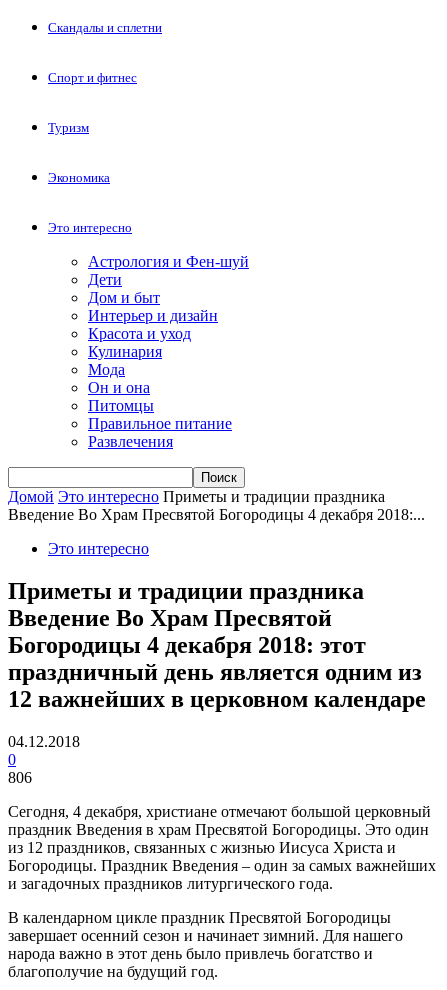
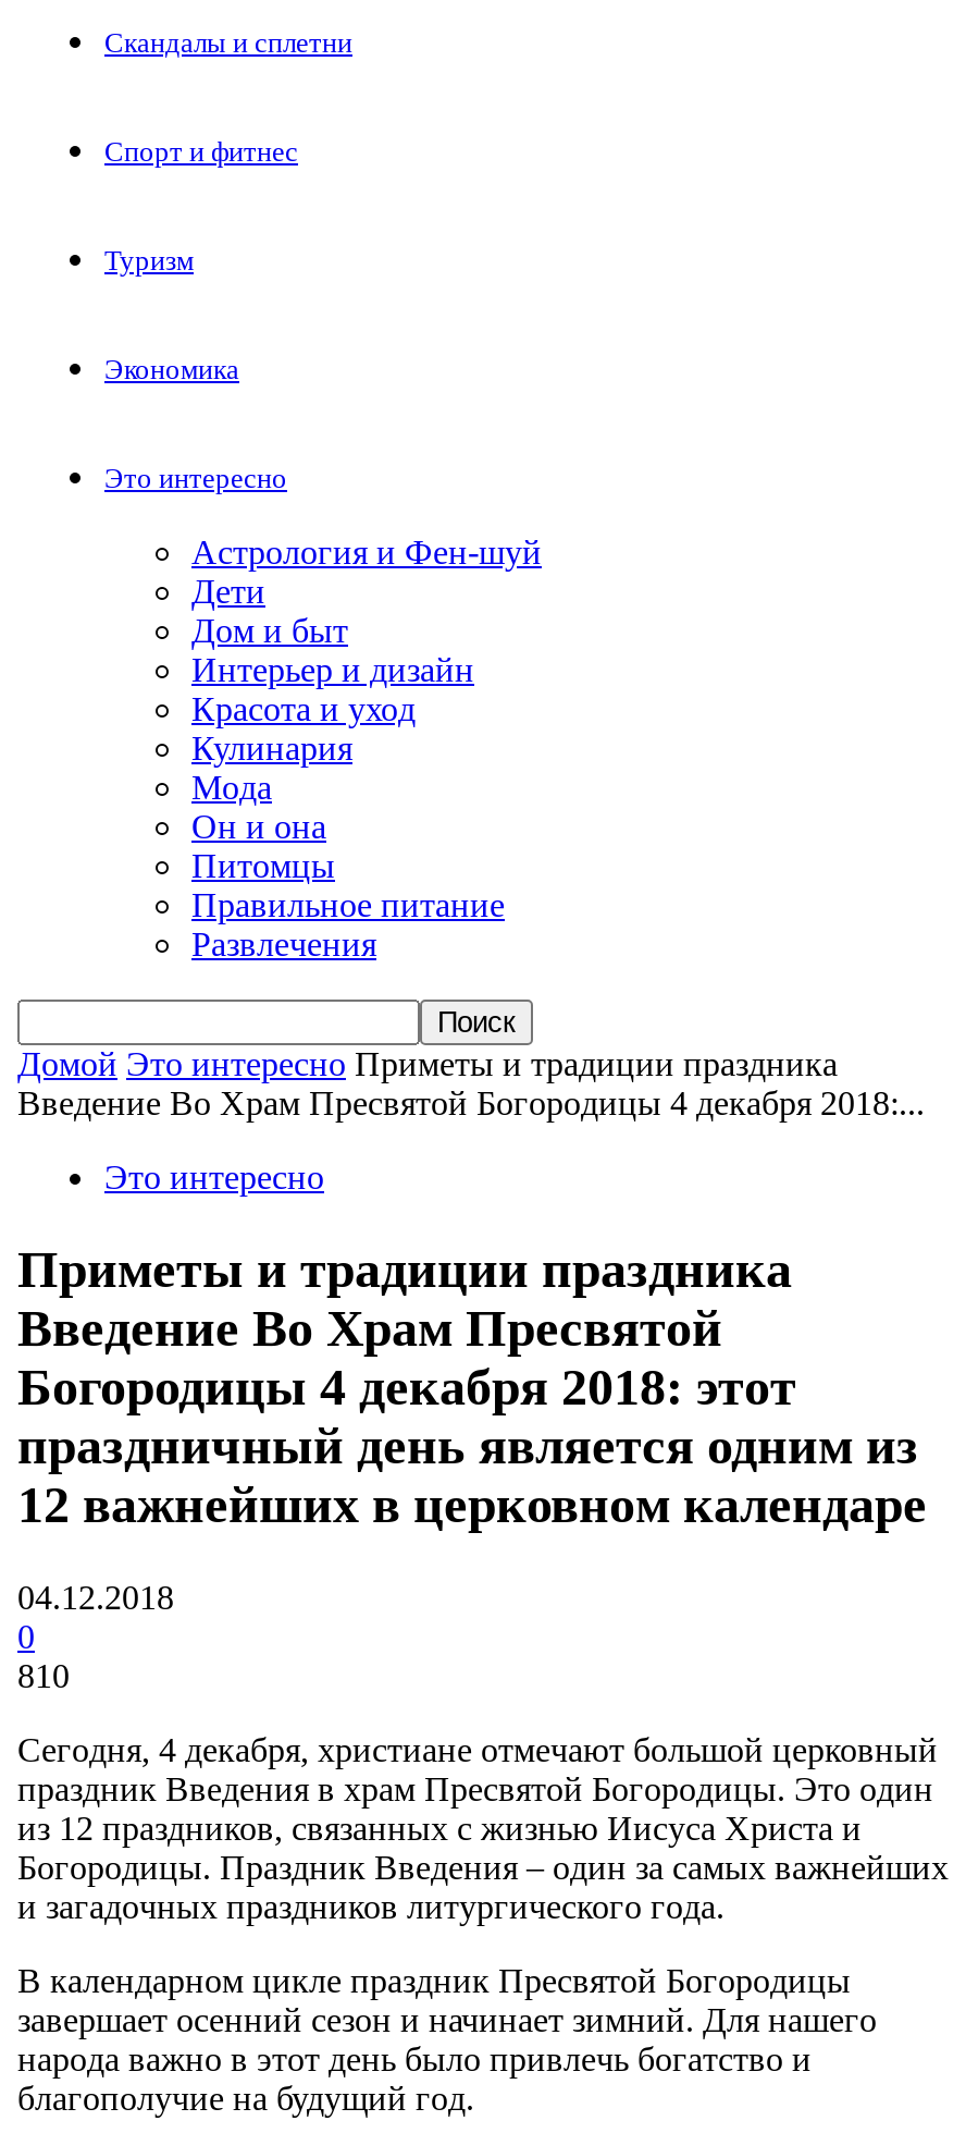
[8,769,32,786] 806 -> [17,1657,70,1694] 810

